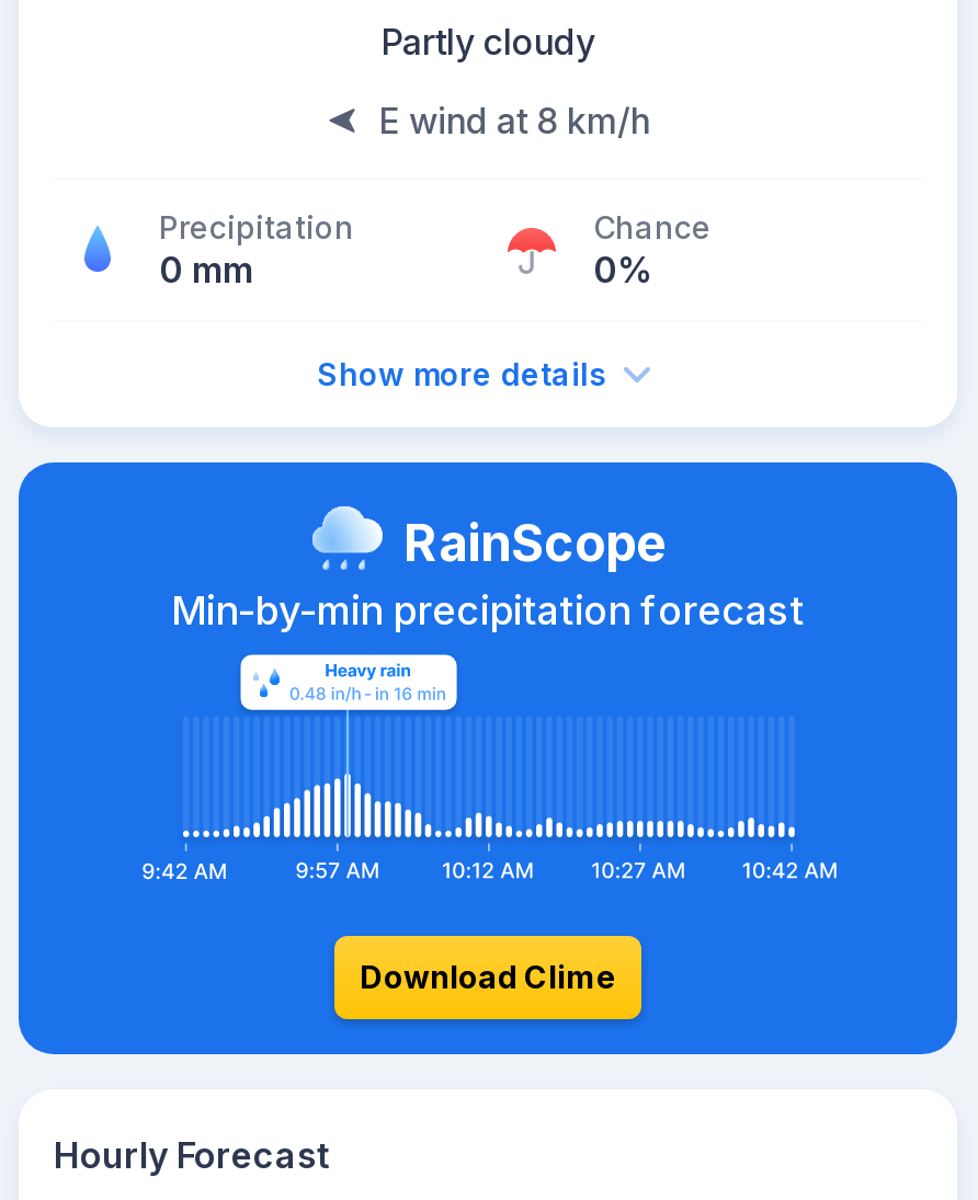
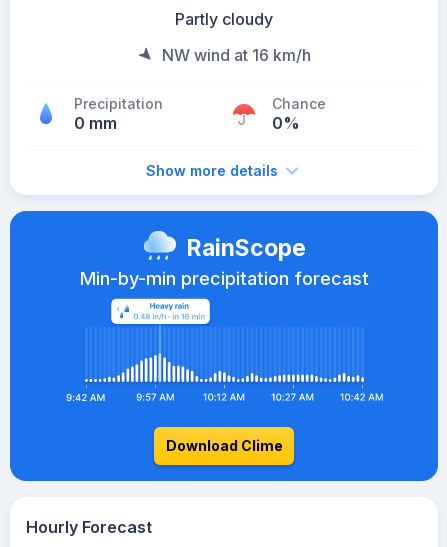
[378,99,650,142] E wind at 8 km/h -> [161,45,310,65] NW wind at 16 km/h

